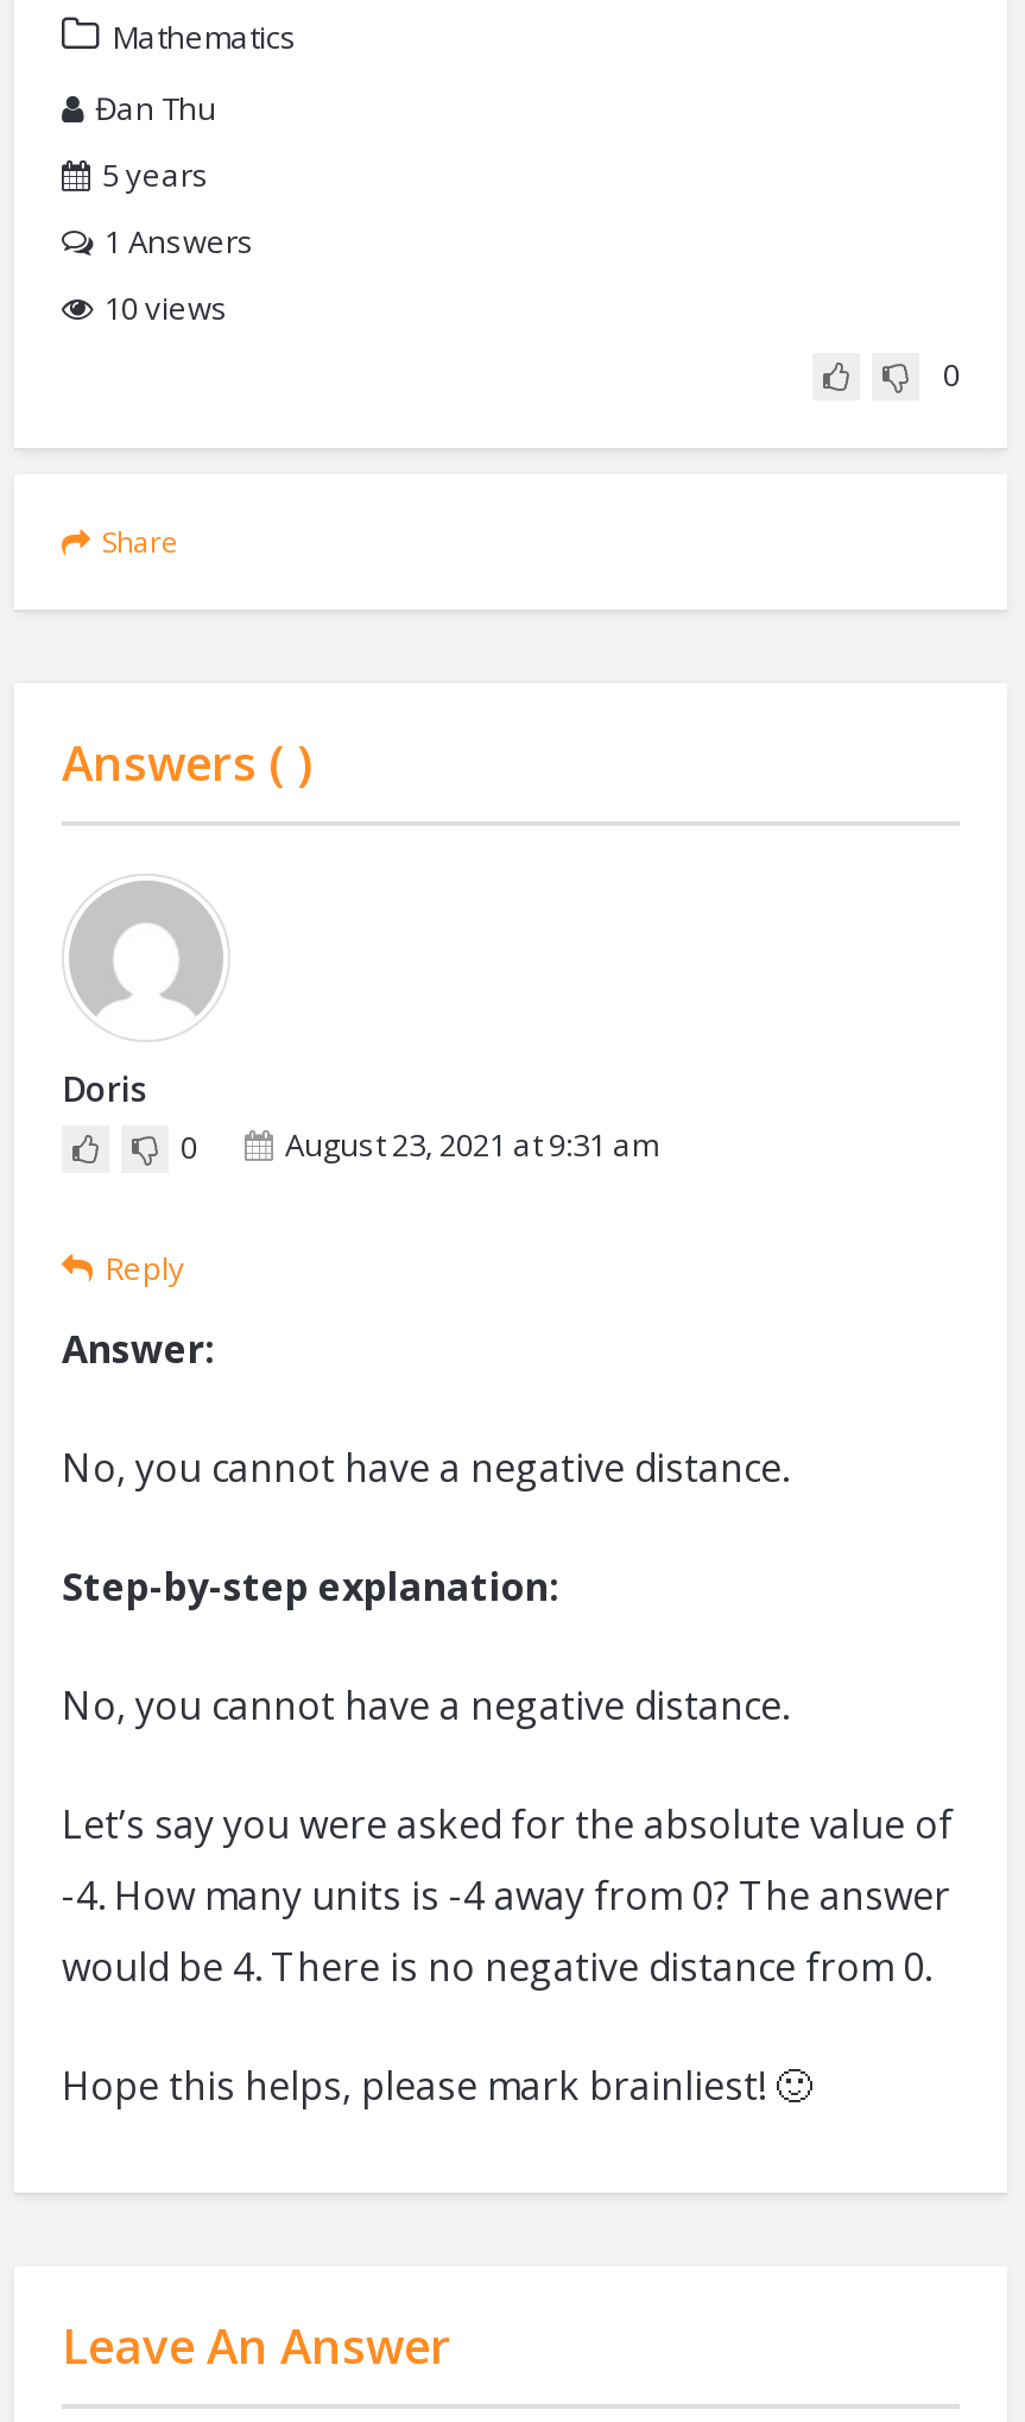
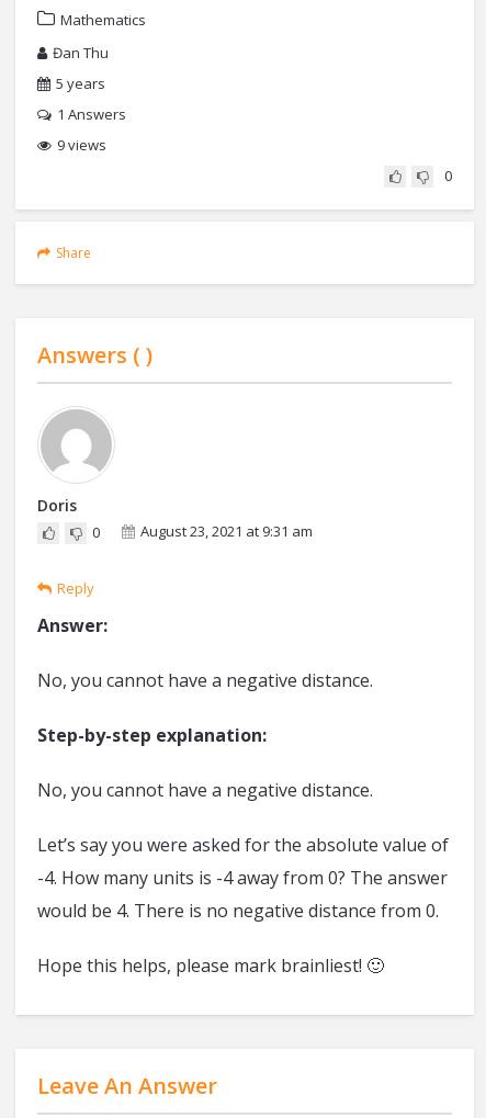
[105,286,228,329] 10 views -> [57,135,106,155] 9 views

